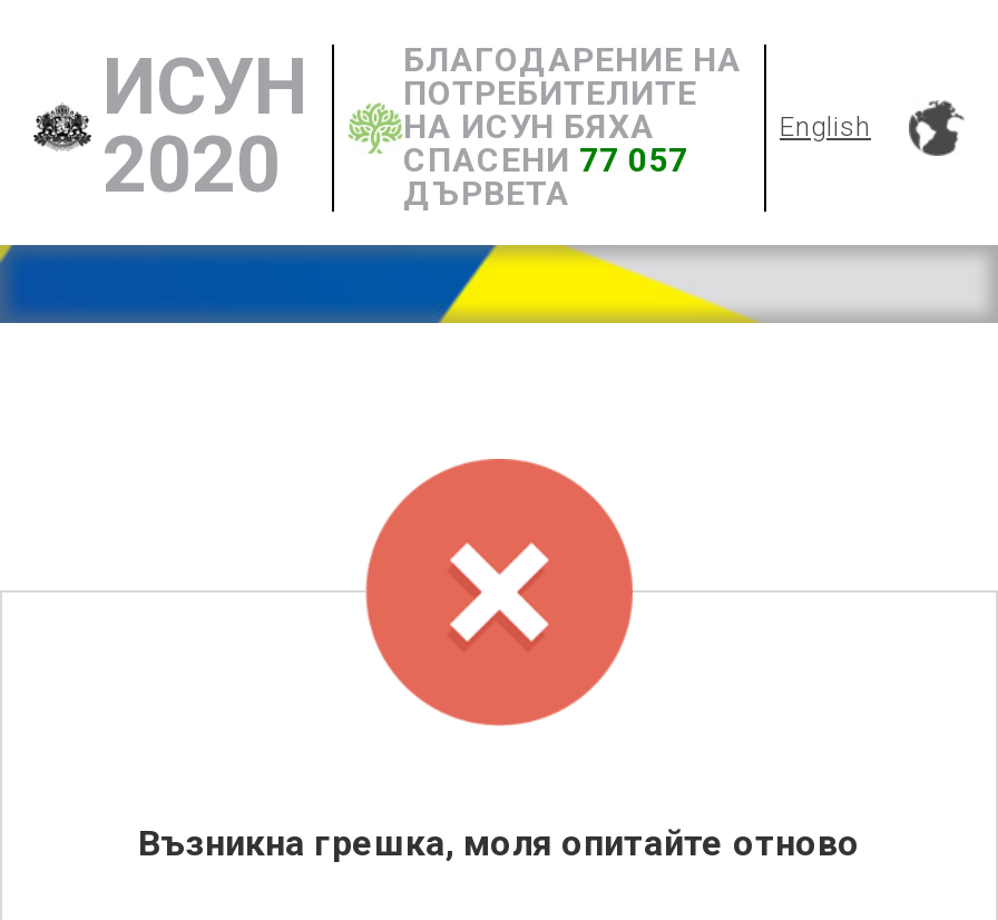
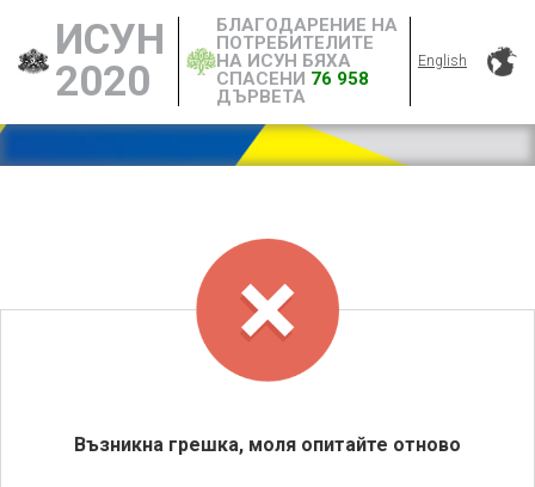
[403,140,688,180] СПАСЕНИ 77 057 -> [216,68,369,90] СПАСЕНИ 76 958

